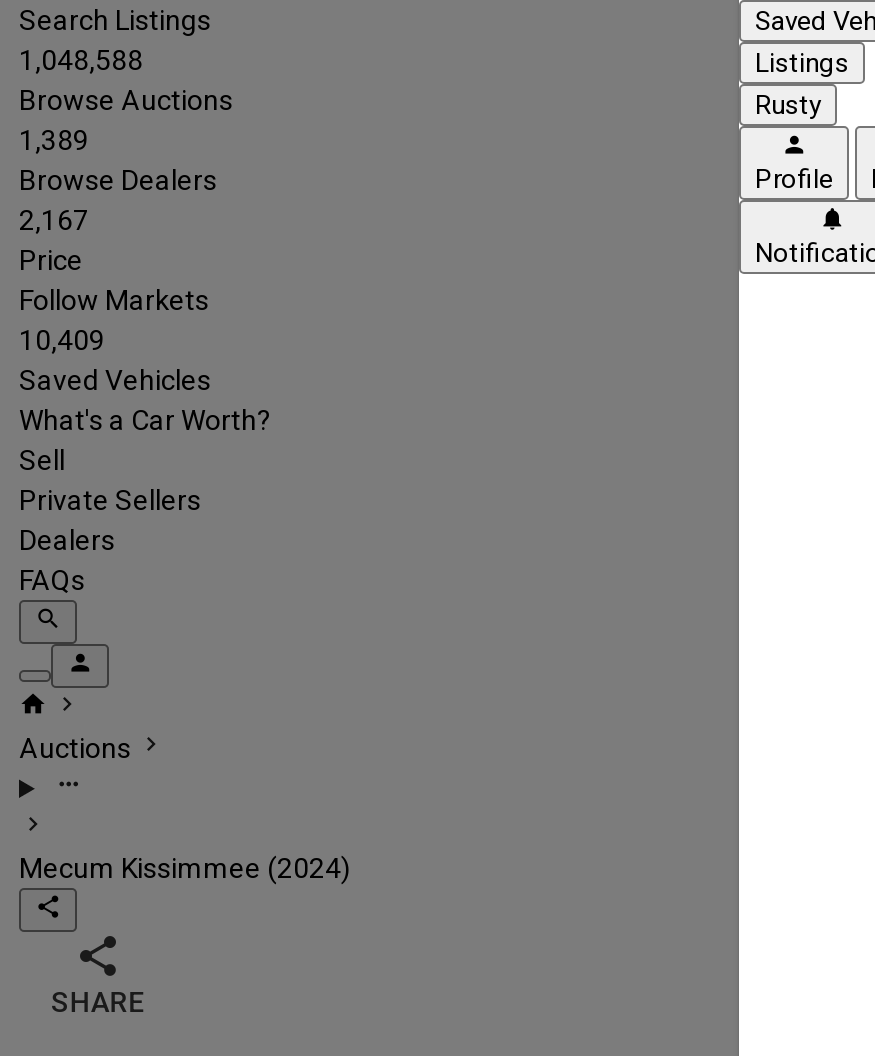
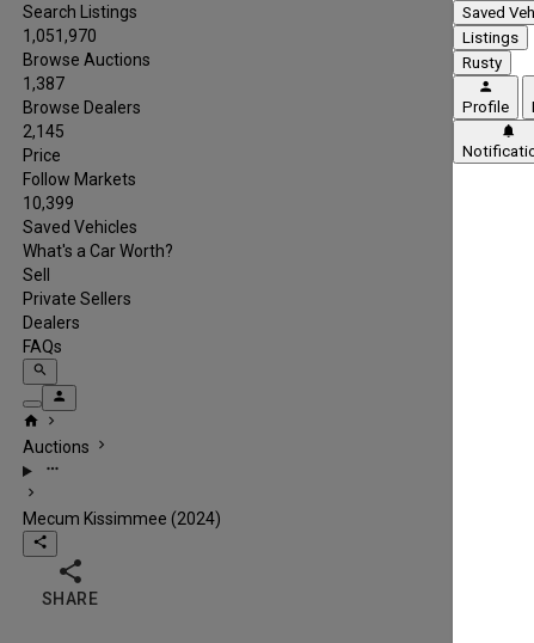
[19,44,143,76] 1,048,588 -> [23,26,97,45] 1,051,970
[19,124,89,156] 1,389 -> [23,74,65,93] 1,387
[19,204,89,236] 2,167 -> [23,122,65,141] 2,145
[19,324,105,356] 10,409 -> [23,194,74,213] 10,399

